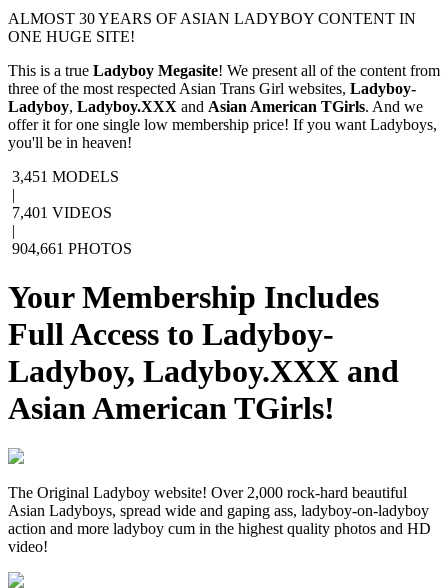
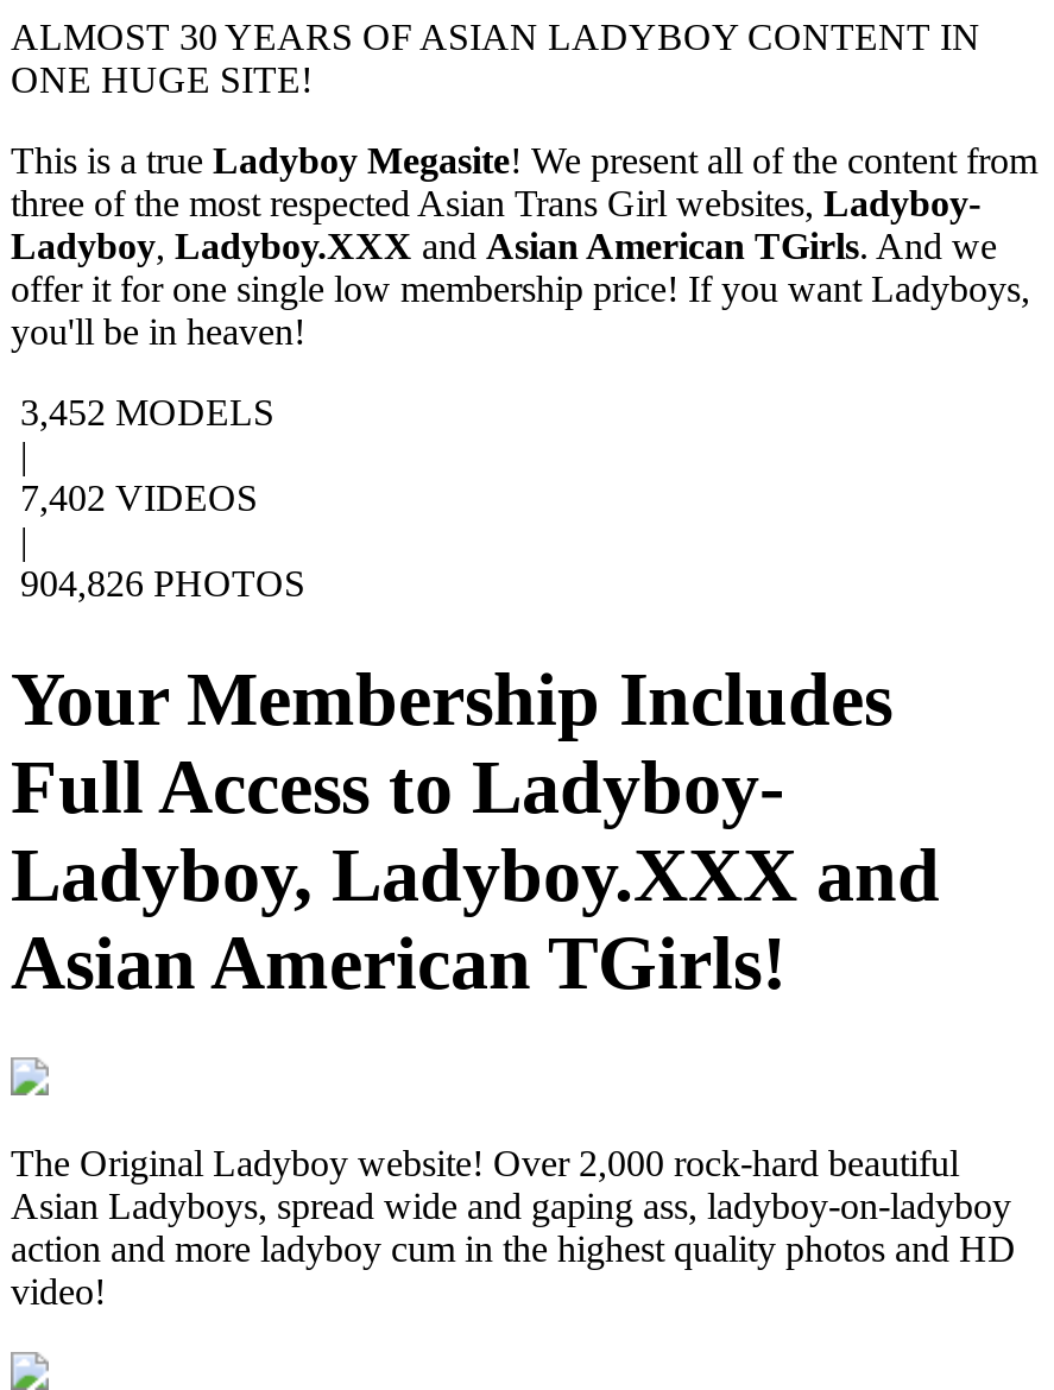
[12,167,123,184] 3,451 MODELS -> [20,391,284,431] 3,452 MODELS
[12,203,116,220] 7,401 VIDEOS -> [20,476,267,517] 7,402 VIDEOS
[12,239,136,256] 904,661 PHOTOS -> [20,562,315,602] 904,826 PHOTOS

